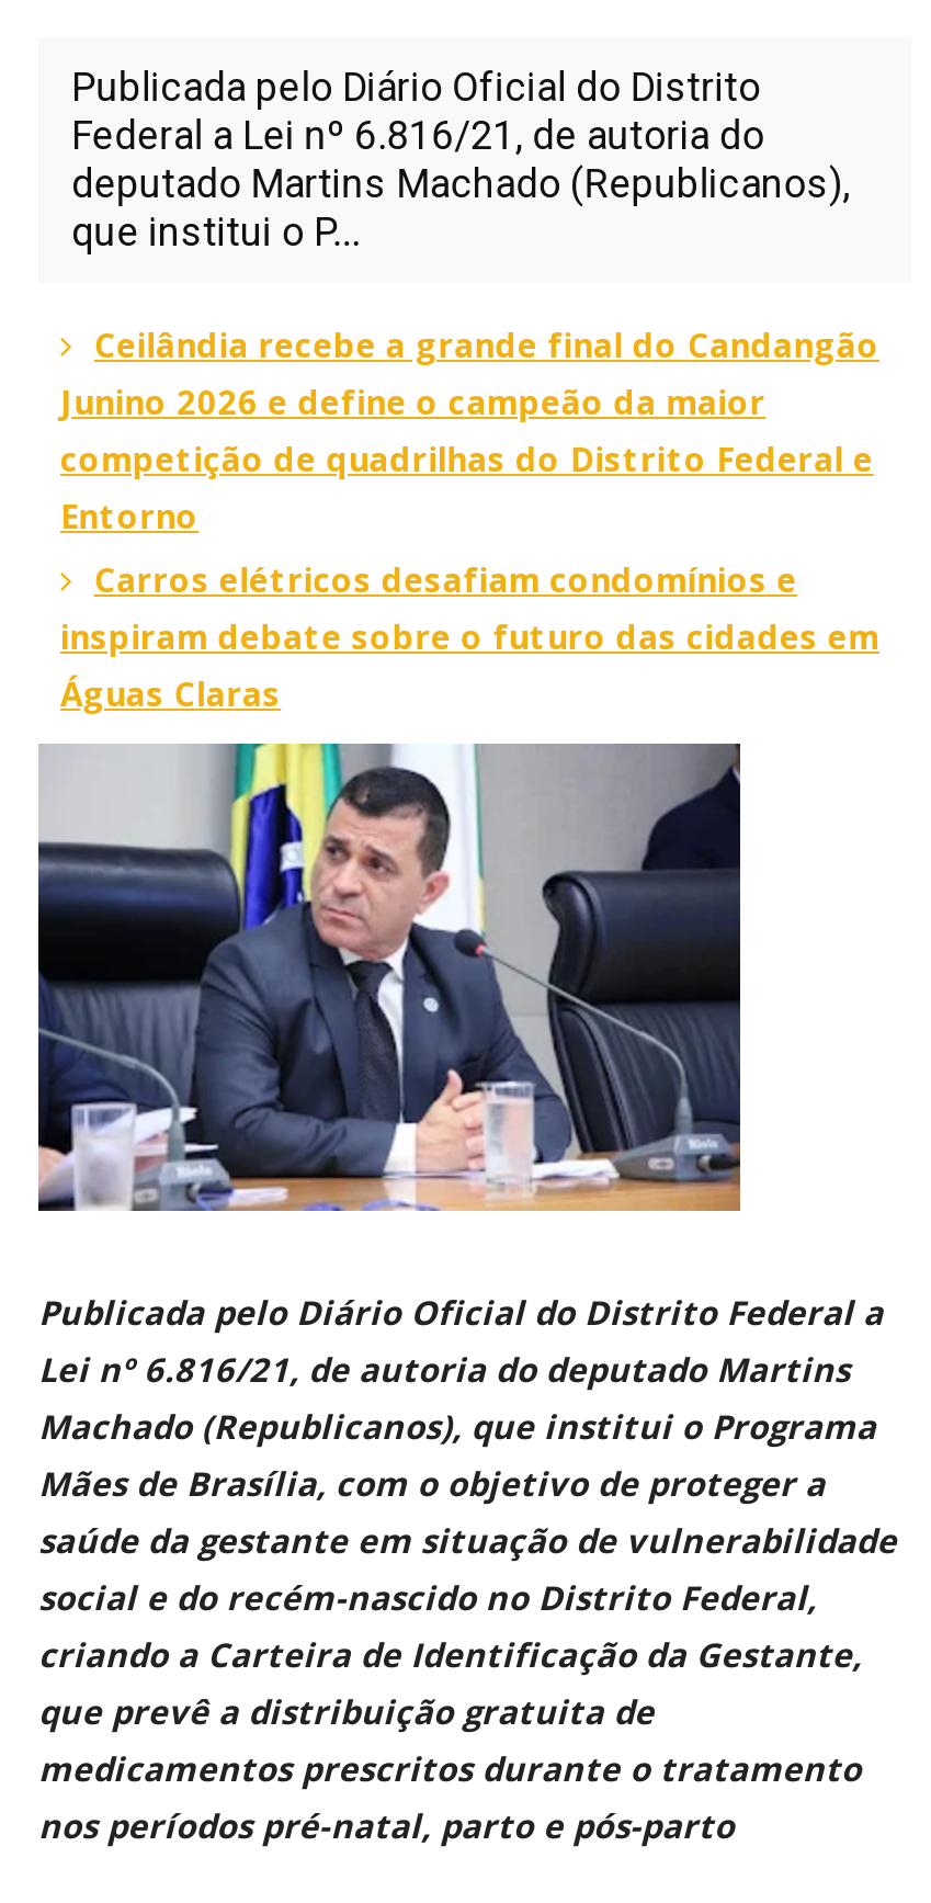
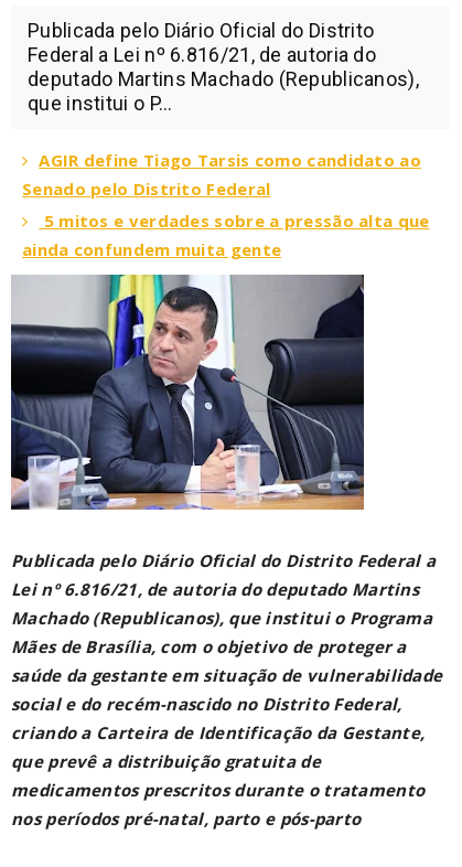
[60,323,879,716] Ceilândia recebe a grande final do Candangão | Junino 2026 e define o campeão da maior | competição de quadrilhas do Distrito Federal e | Entorno | Carros elétricos desafiam condomínios e | inspiram debate sobre o futuro das cidades em | Águas Claras -> [22,149,429,261] AGIR define Tiago Tarsis como candidato ao | Senado pelo Distrito Federal | 5 mitos e verdades sobre a pressão alta que | ainda confundem muita gente

